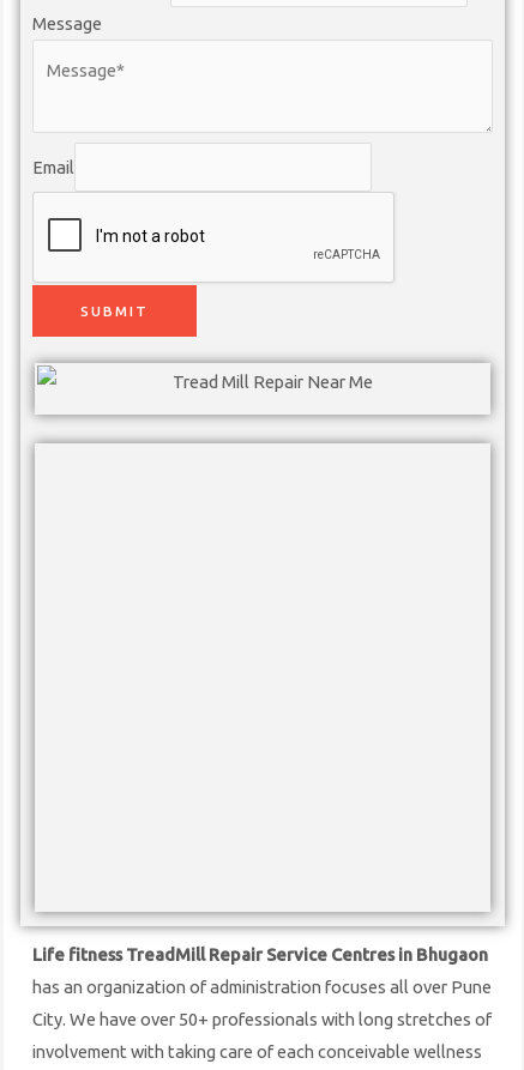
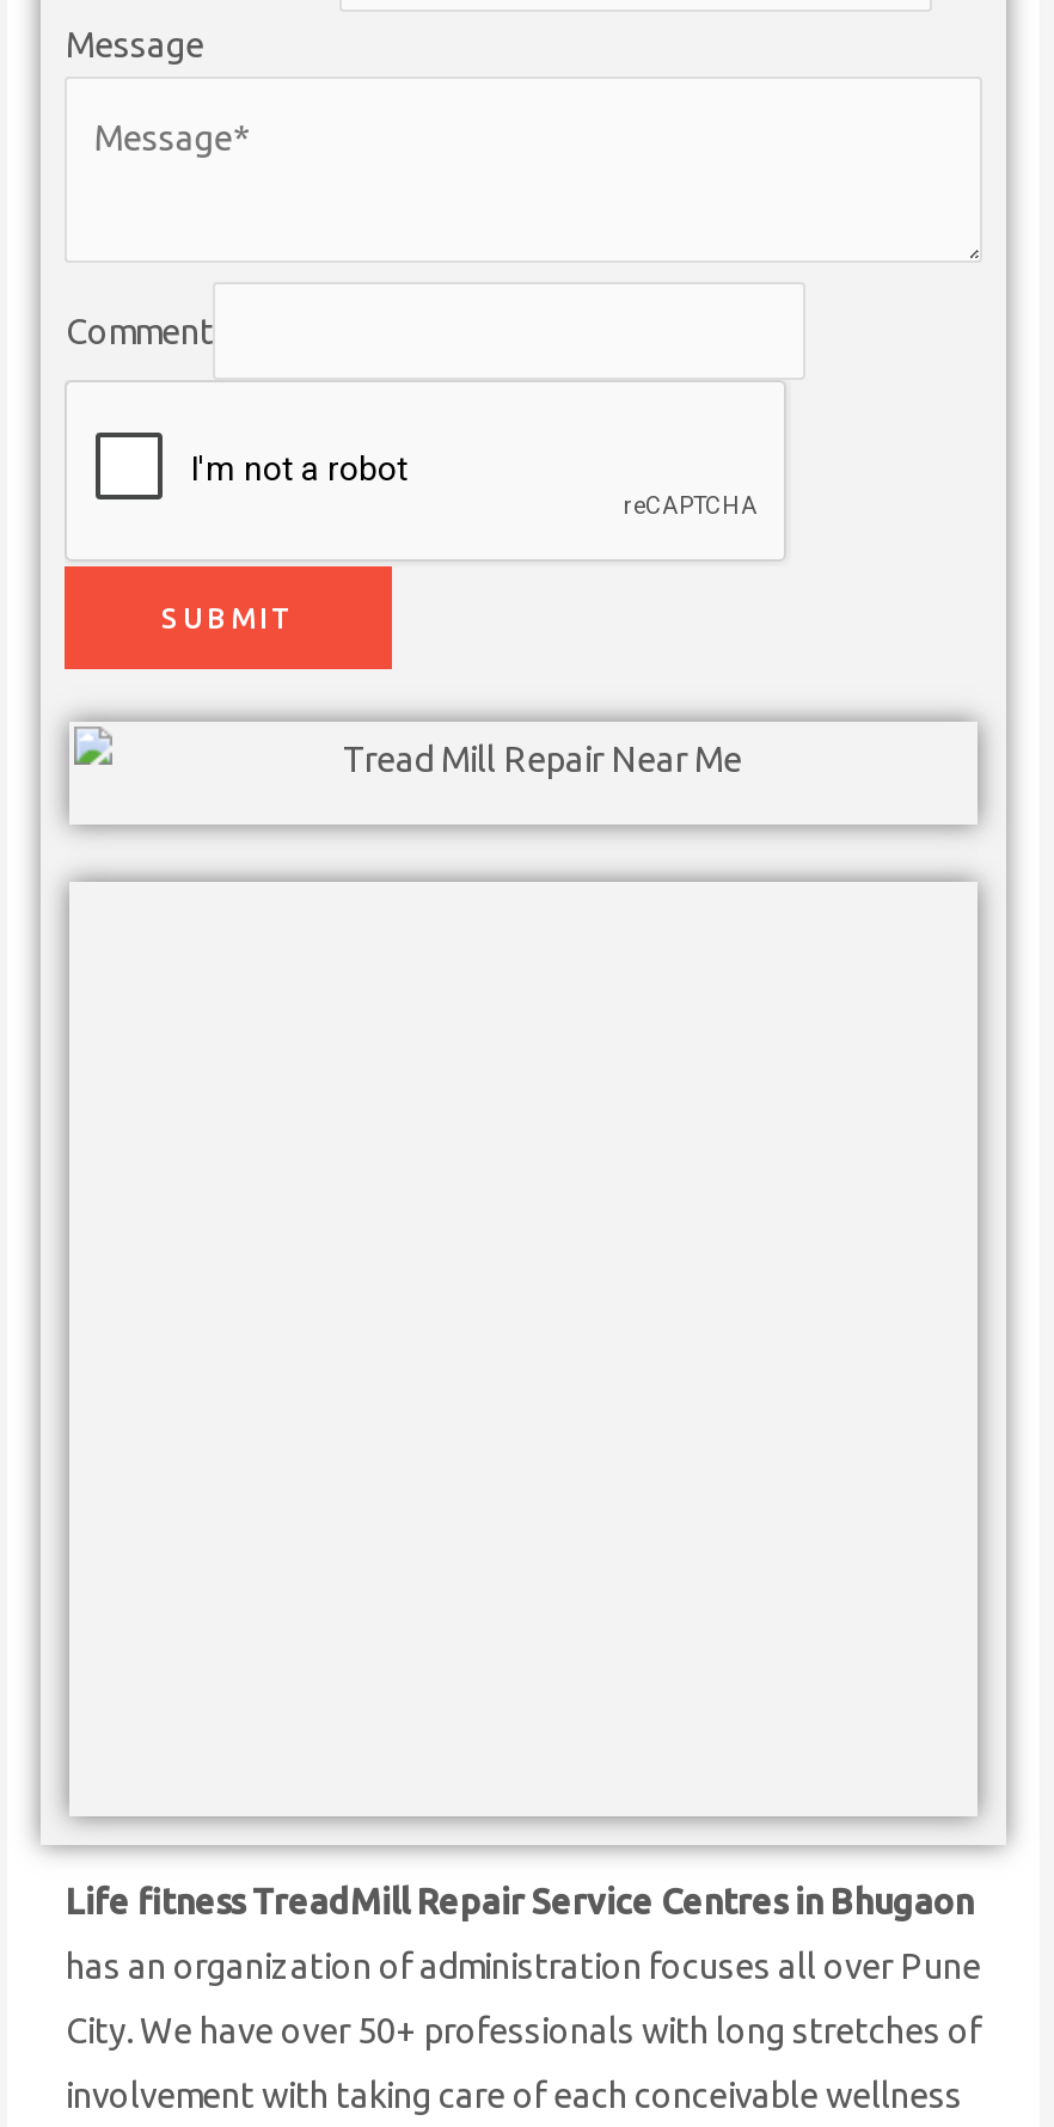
[33,157,75,177] Email -> [66,311,214,352] Comment

